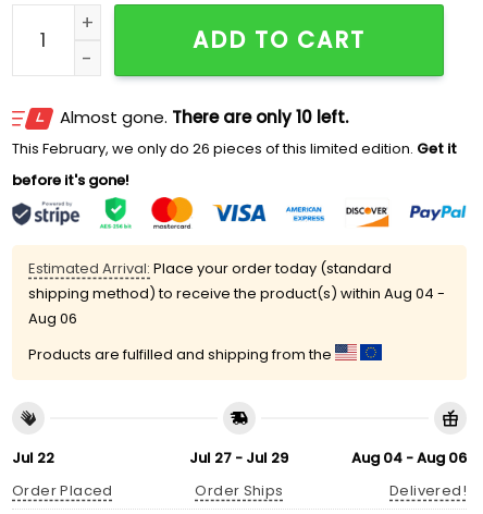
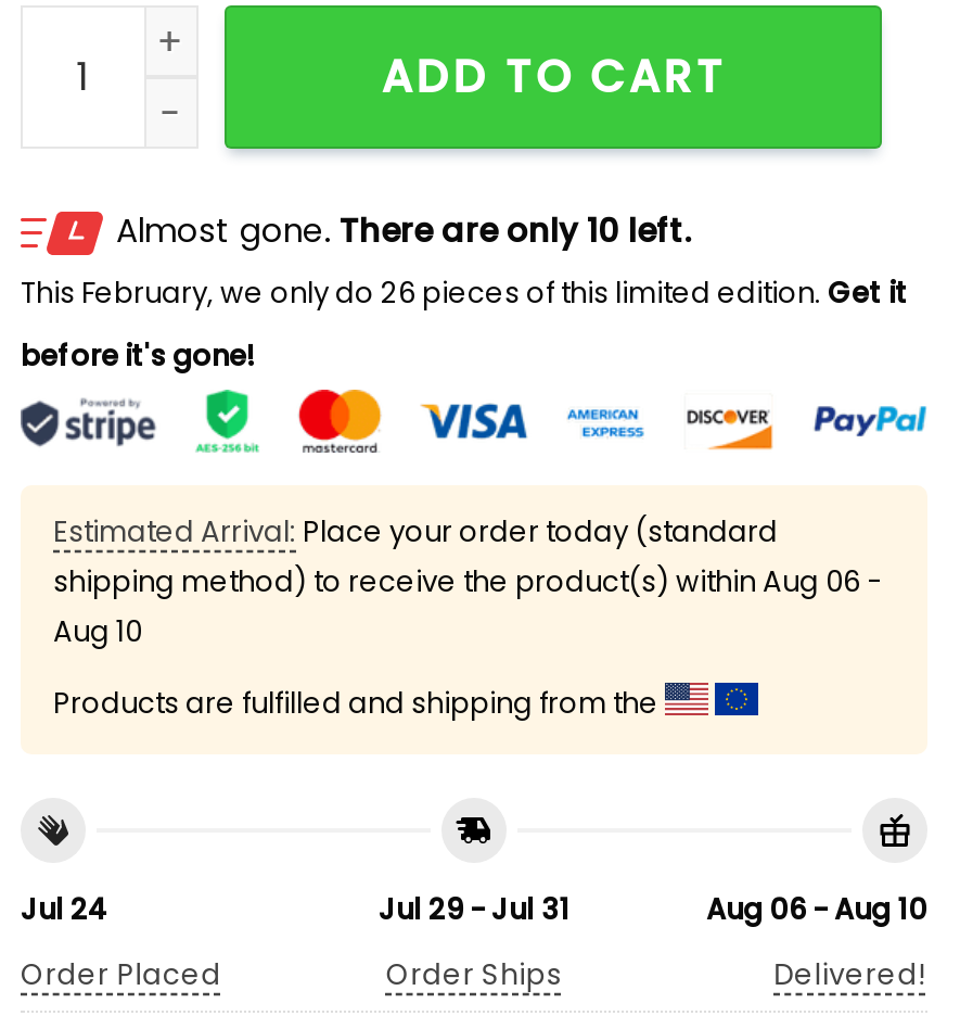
[28,283,445,304] shipping method) to receive the product(s) within Aug 04 - -> [53,561,882,603] shipping method) to receive the product(s) within Aug 06 -
[28,308,77,329] Aug 06 -> [53,611,142,653] Aug 10
[12,447,54,468] Jul 22 -> [21,888,107,929] Jul 24
[190,447,289,468] Jul 27 - Jul 29 -> [379,888,569,929] Jul 29 - Jul 31
[351,447,467,468] Aug 04 - Aug 06 -> [706,888,927,929] Aug 06 - Aug 10

